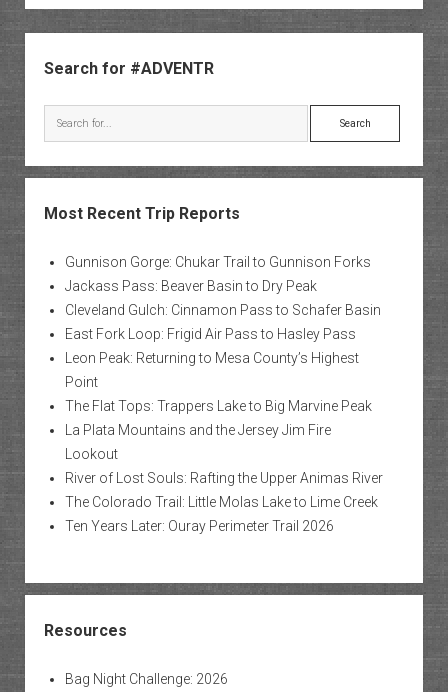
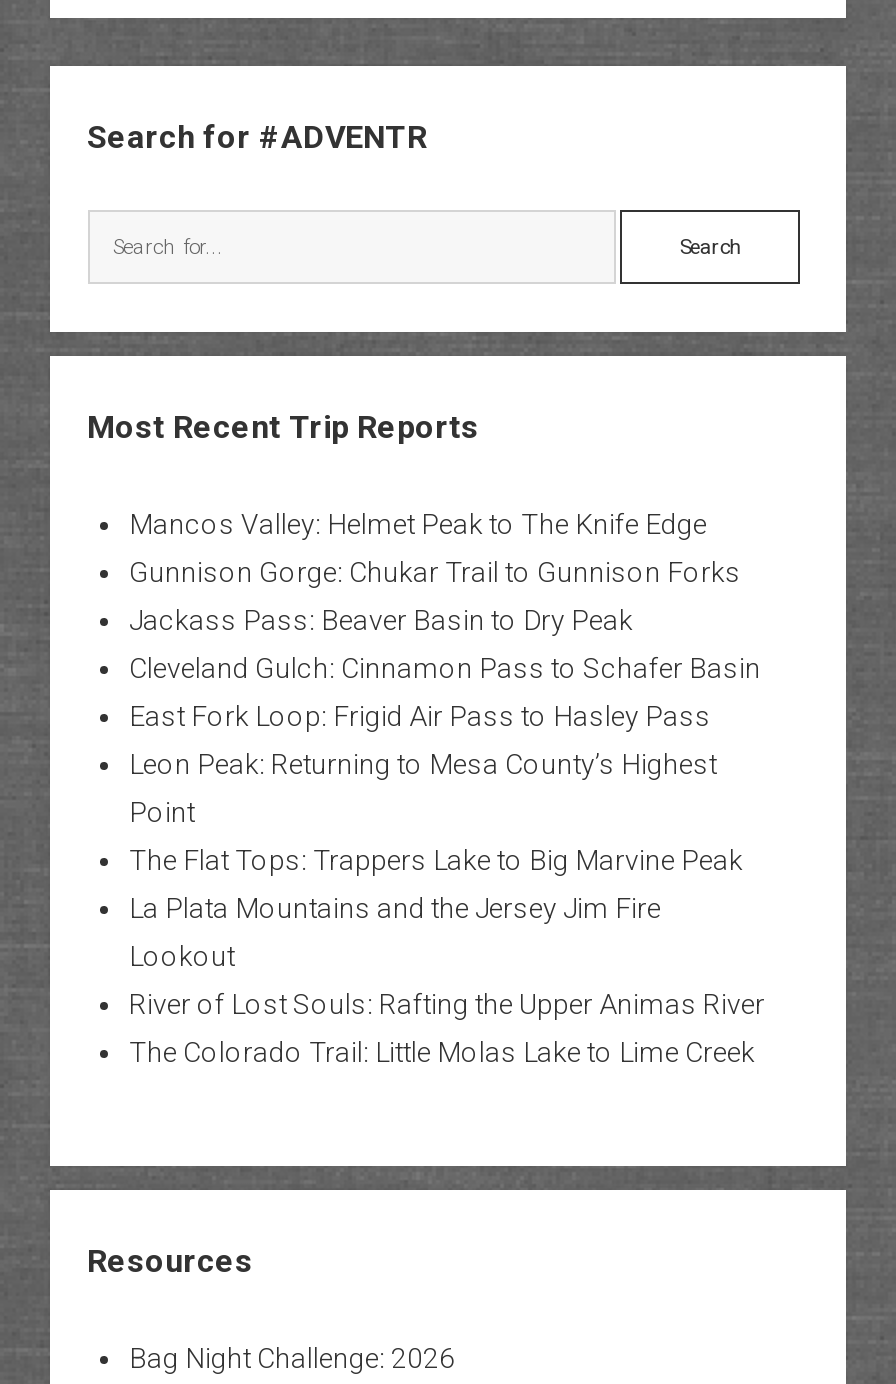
none -> [129,507,707,539] Mancos Valley: Helmet Peak to The Knife Edge
moved [64,253,382,509] -> [129,555,765,1067]: Gunnison Gorge: Chukar Trail to Gunnison Forks | Jackass Pass: Beaver Basin to Dry Peak | Cleveland Gulch: Cinnamon Pass to Schafer Basin | ... | River of Lost Souls: Rafting the Upper Animas River | The Colorado Trail: Little Molas Lake to Lime Creek
[64,517,333,533] Ten Years Later: Ouray Perimeter Trail 2026 -> none

